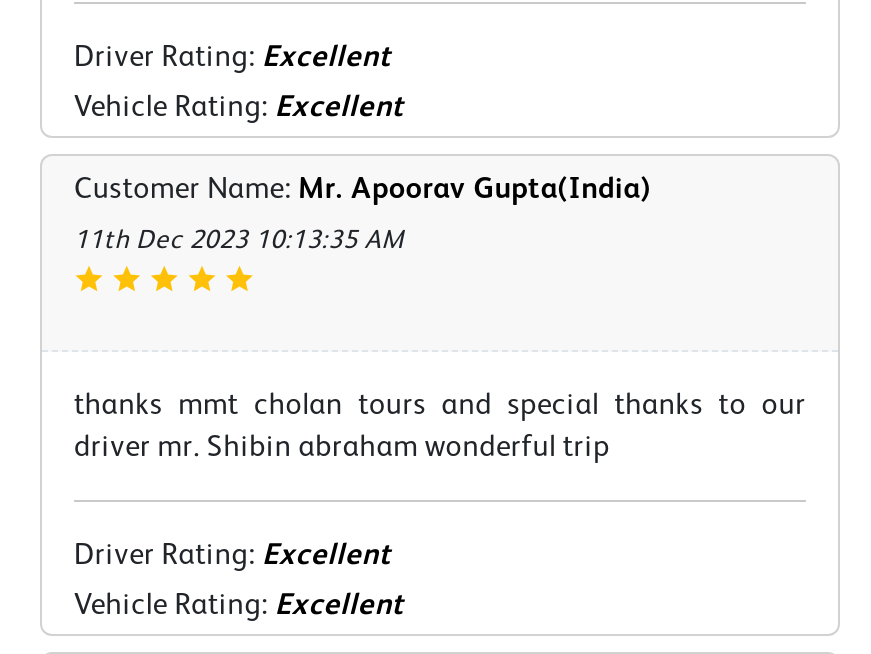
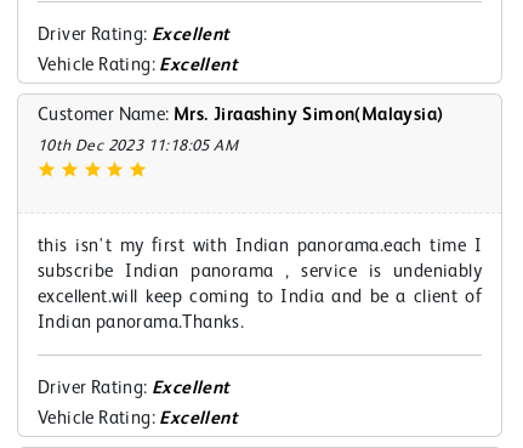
[74,173,651,203] Customer Name: Mr. Apoorav Gupta(India) -> [38,105,443,123] Customer Name: Mrs. Jiraashiny Simon(Malaysia)
[74,227,404,253] 11th Dec 2023 10:13:35 AM -> [38,138,238,154] 10th Dec 2023 11:18:05 AM
[74,389,806,461] thanks mmt cholan tours and special thanks to our | driver mr. Shibin abraham wonderful trip -> [38,236,482,331] this isn't my first with Indian panorama.each time I | subscribe Indian panorama , service is undeniably | excellent.will keep coming to India and be a client of | Indian panorama.Thanks.

